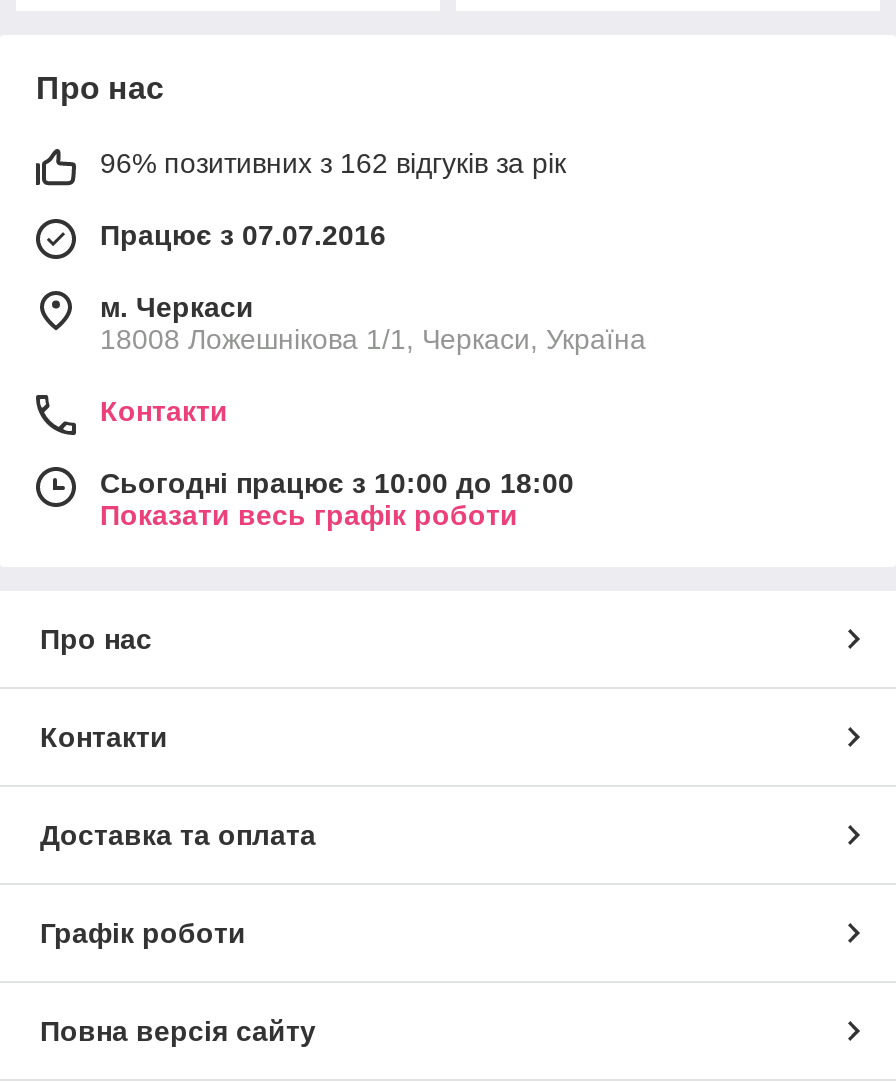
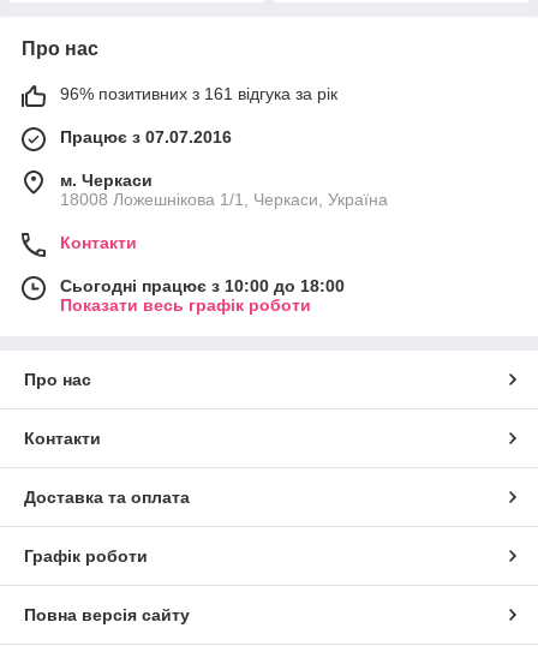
[100,147,566,179] 96% позитивних з 162 відгуків за рік -> [60,84,337,103] 96% позитивних з 161 відгука за рік

